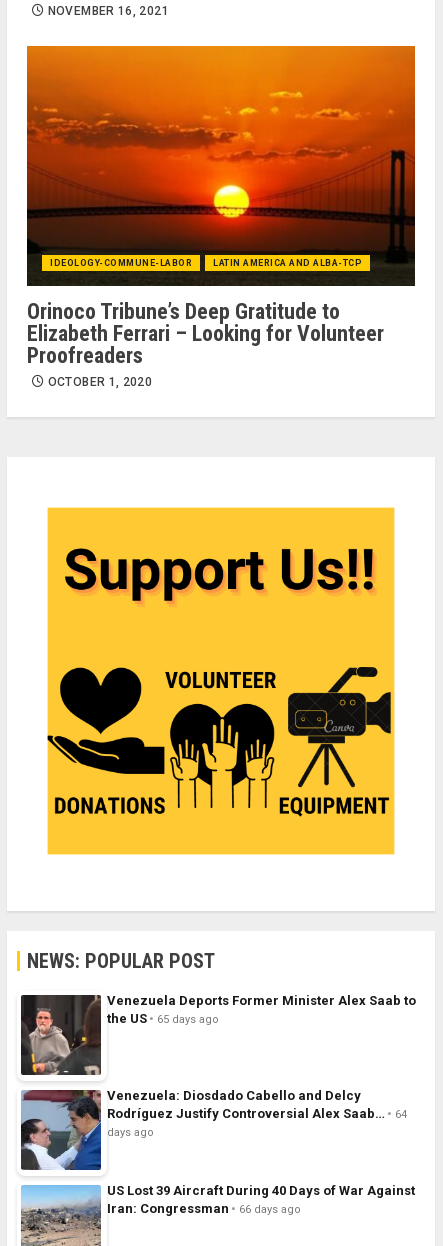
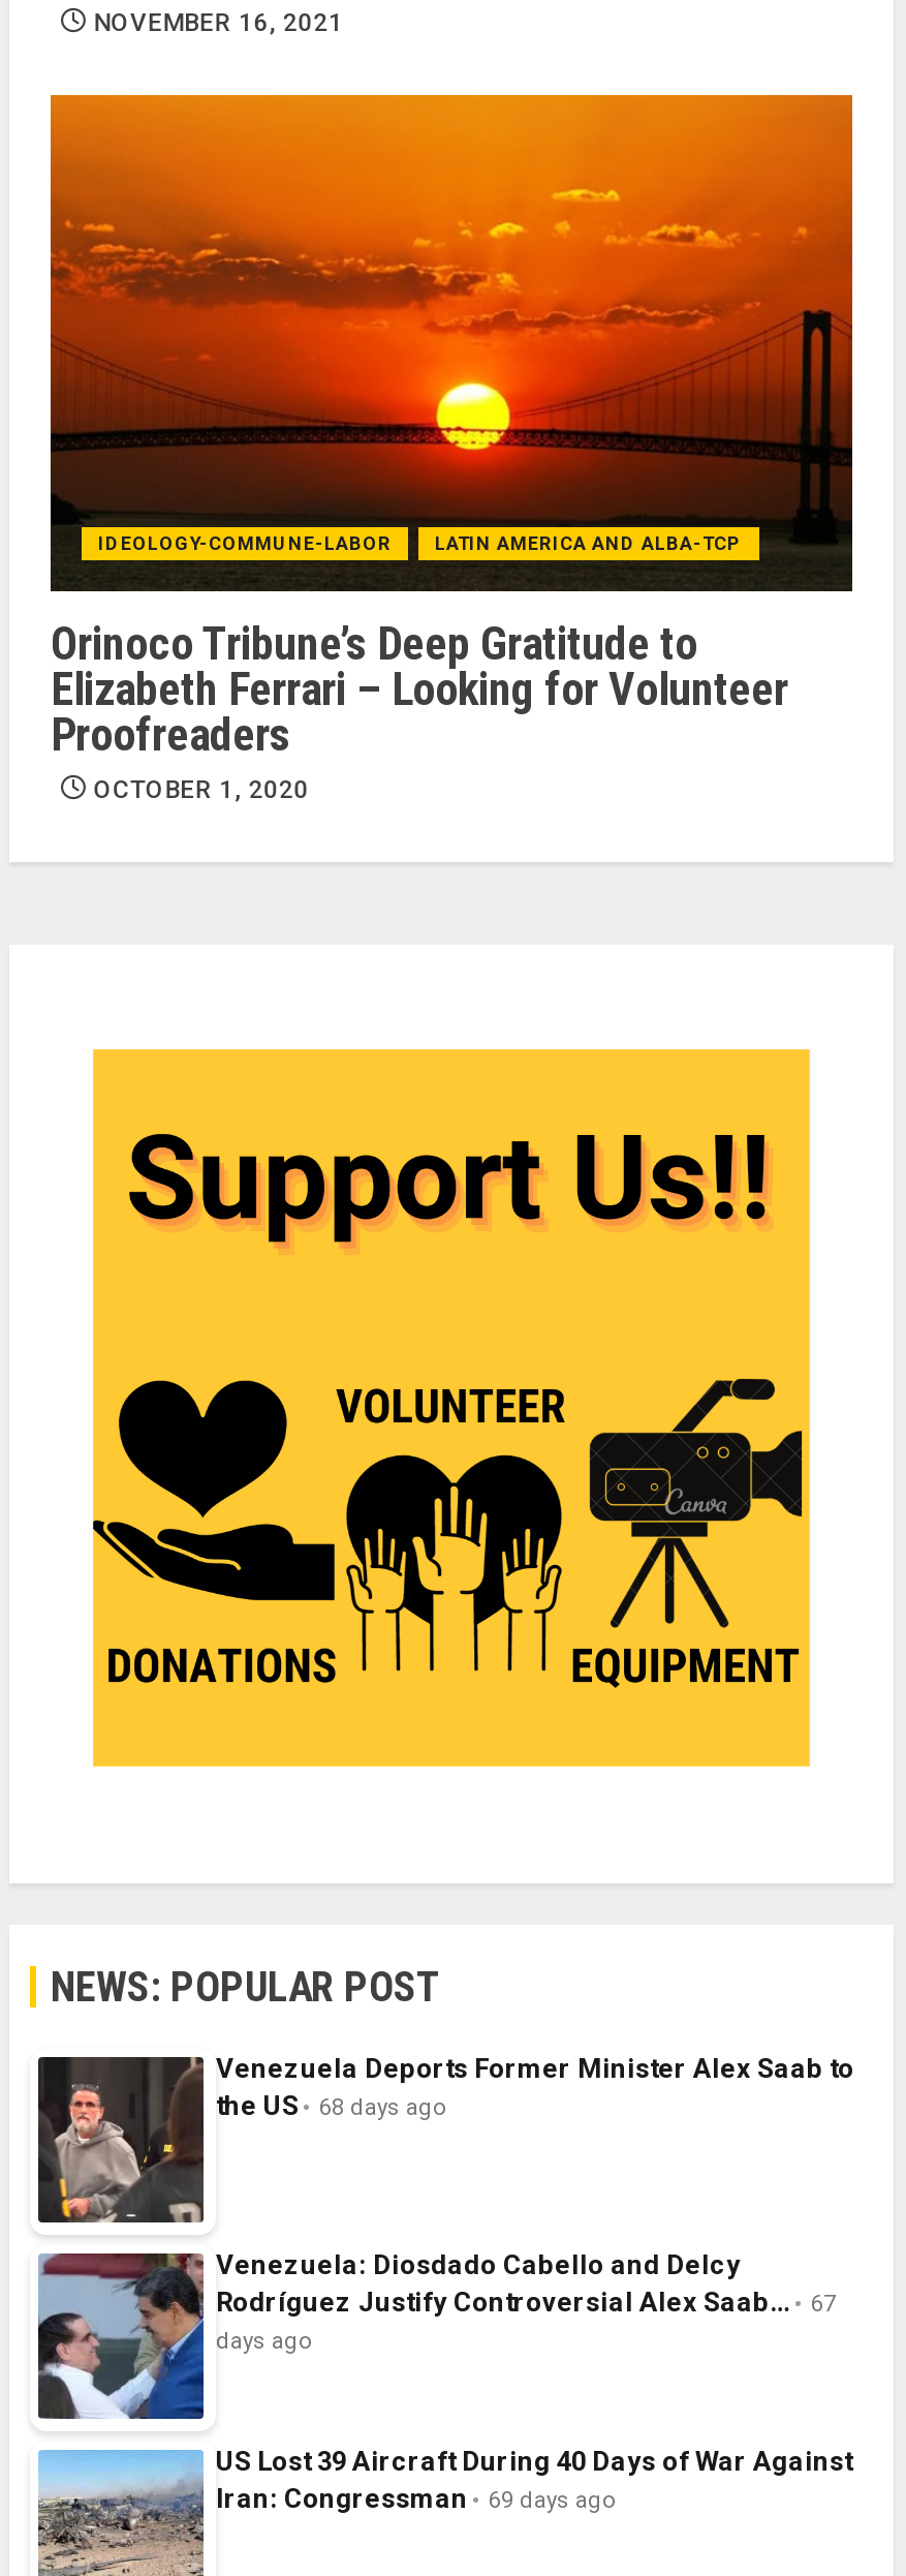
[107,1011,219,1026] the US 65 days ago -> [216,2091,447,2122] the US 68 days ago
[107,1106,407,1121] Rodríguez Justify Controversial Alex Saab… 64 -> [216,2287,836,2318] Rodríguez Justify Controversial Alex Saab… 67
[107,1201,301,1216] Iran: Congressman 66 days ago -> [216,2484,617,2515] Iran: Congressman 69 days ago

